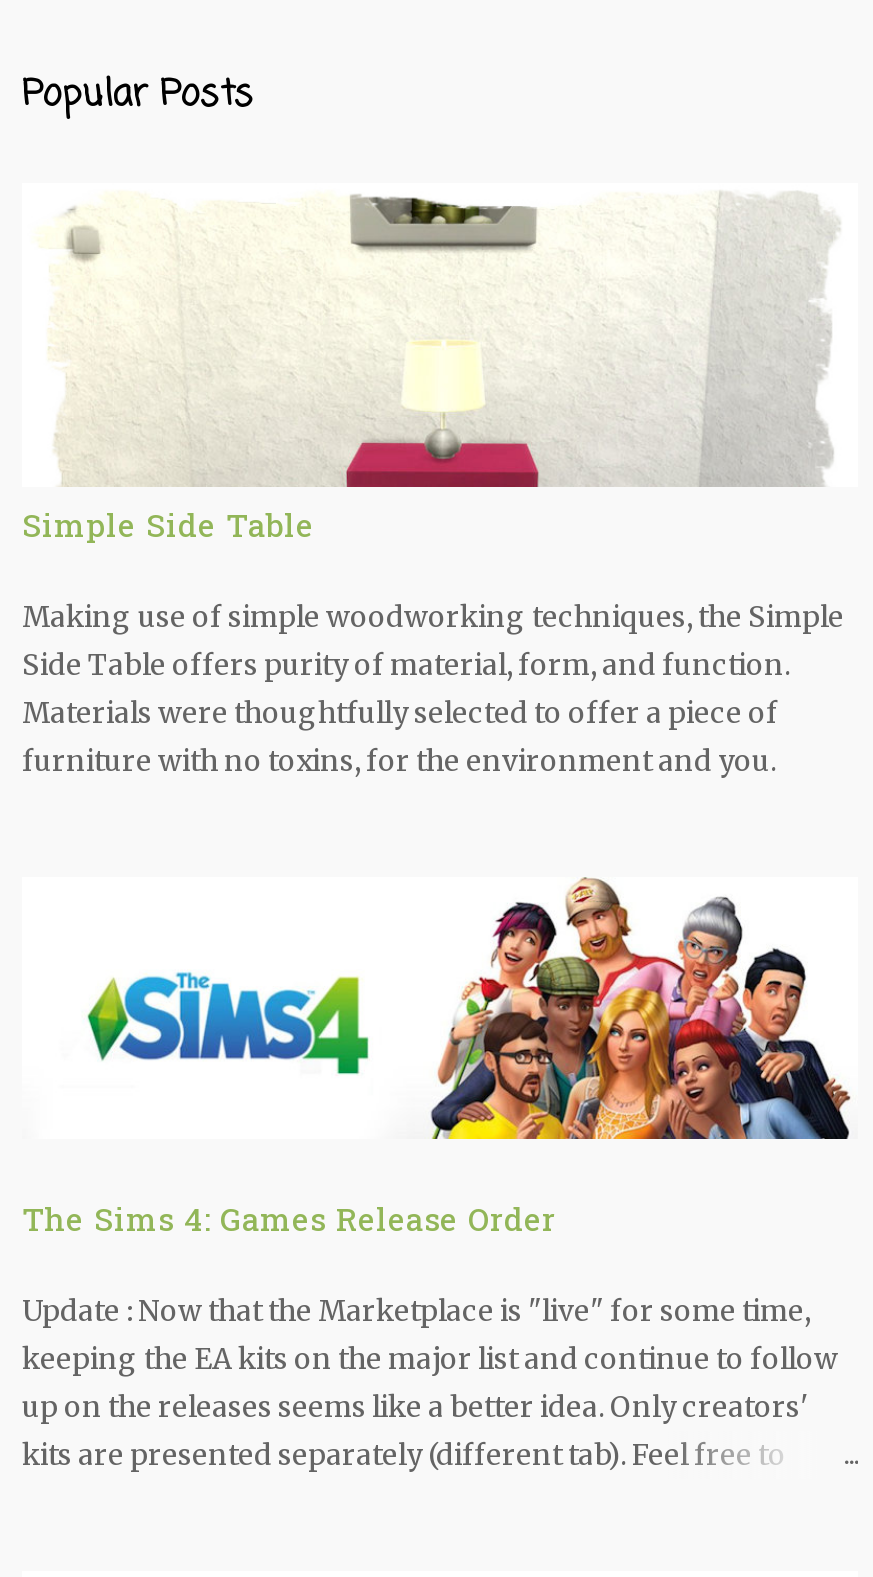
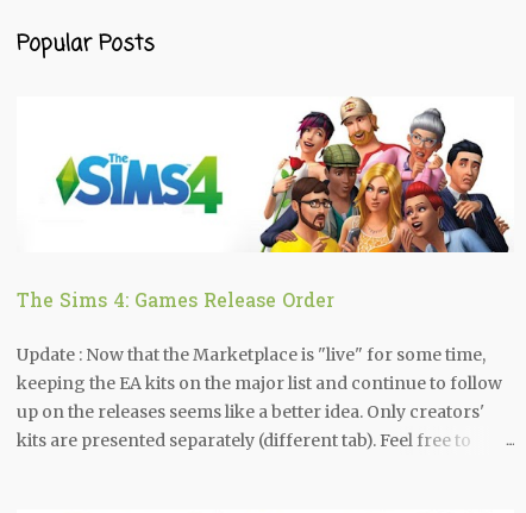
[22,193,844,779] [image] | Simple Side Table | Making use of simple woodworking techniques, the Simple | Side Table offers purity of material, form, and function. | Materials were thoughtfully selected to offer a piece of | furniture with no toxins, for the environment and you. -> none

